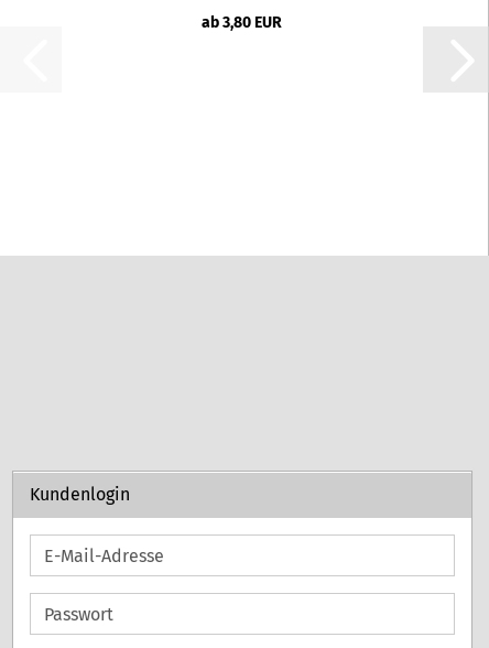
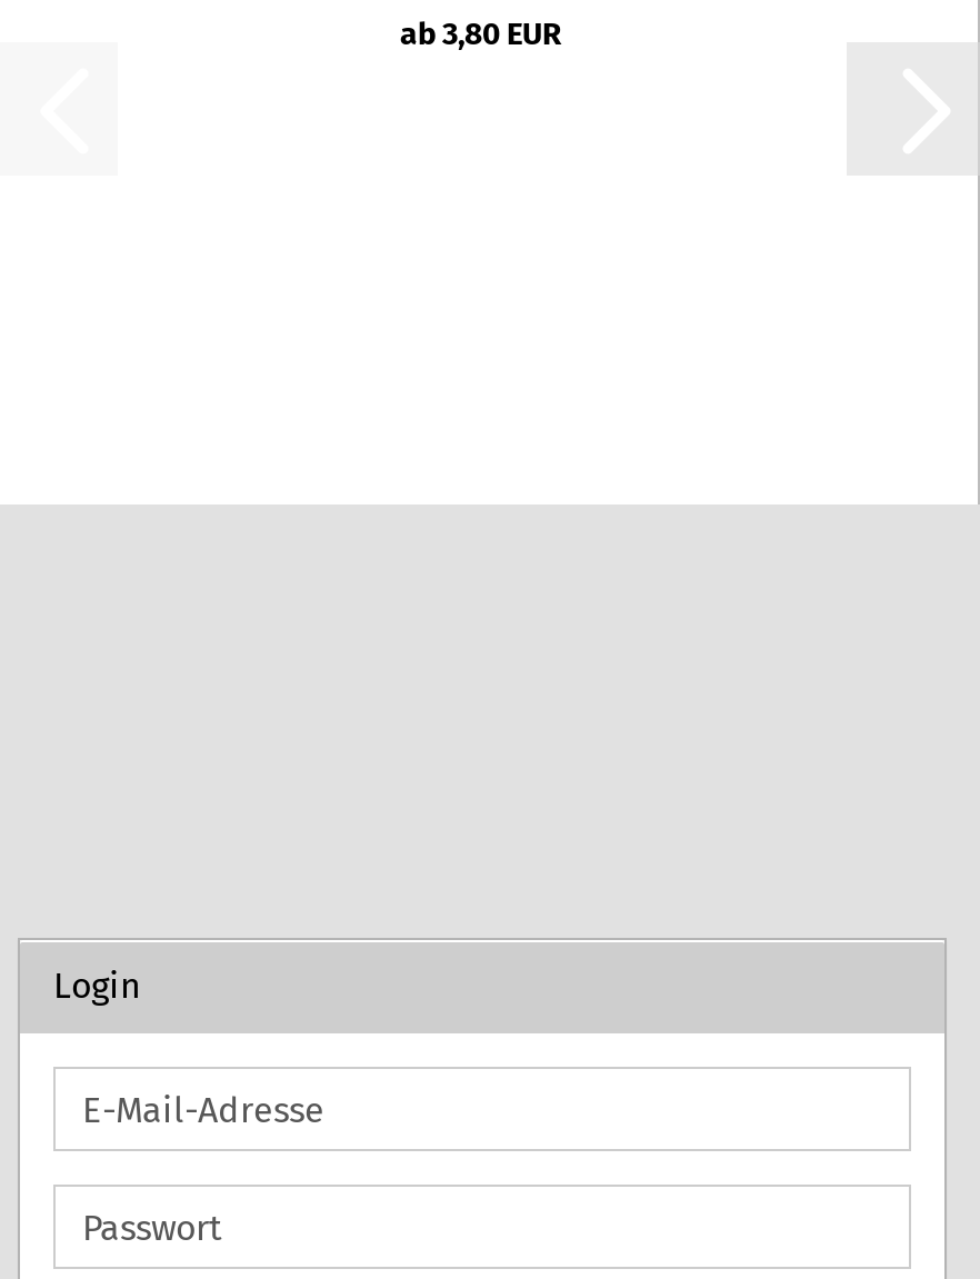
[30,484,130,505] Kundenlogin -> [53,965,140,1007] Login

